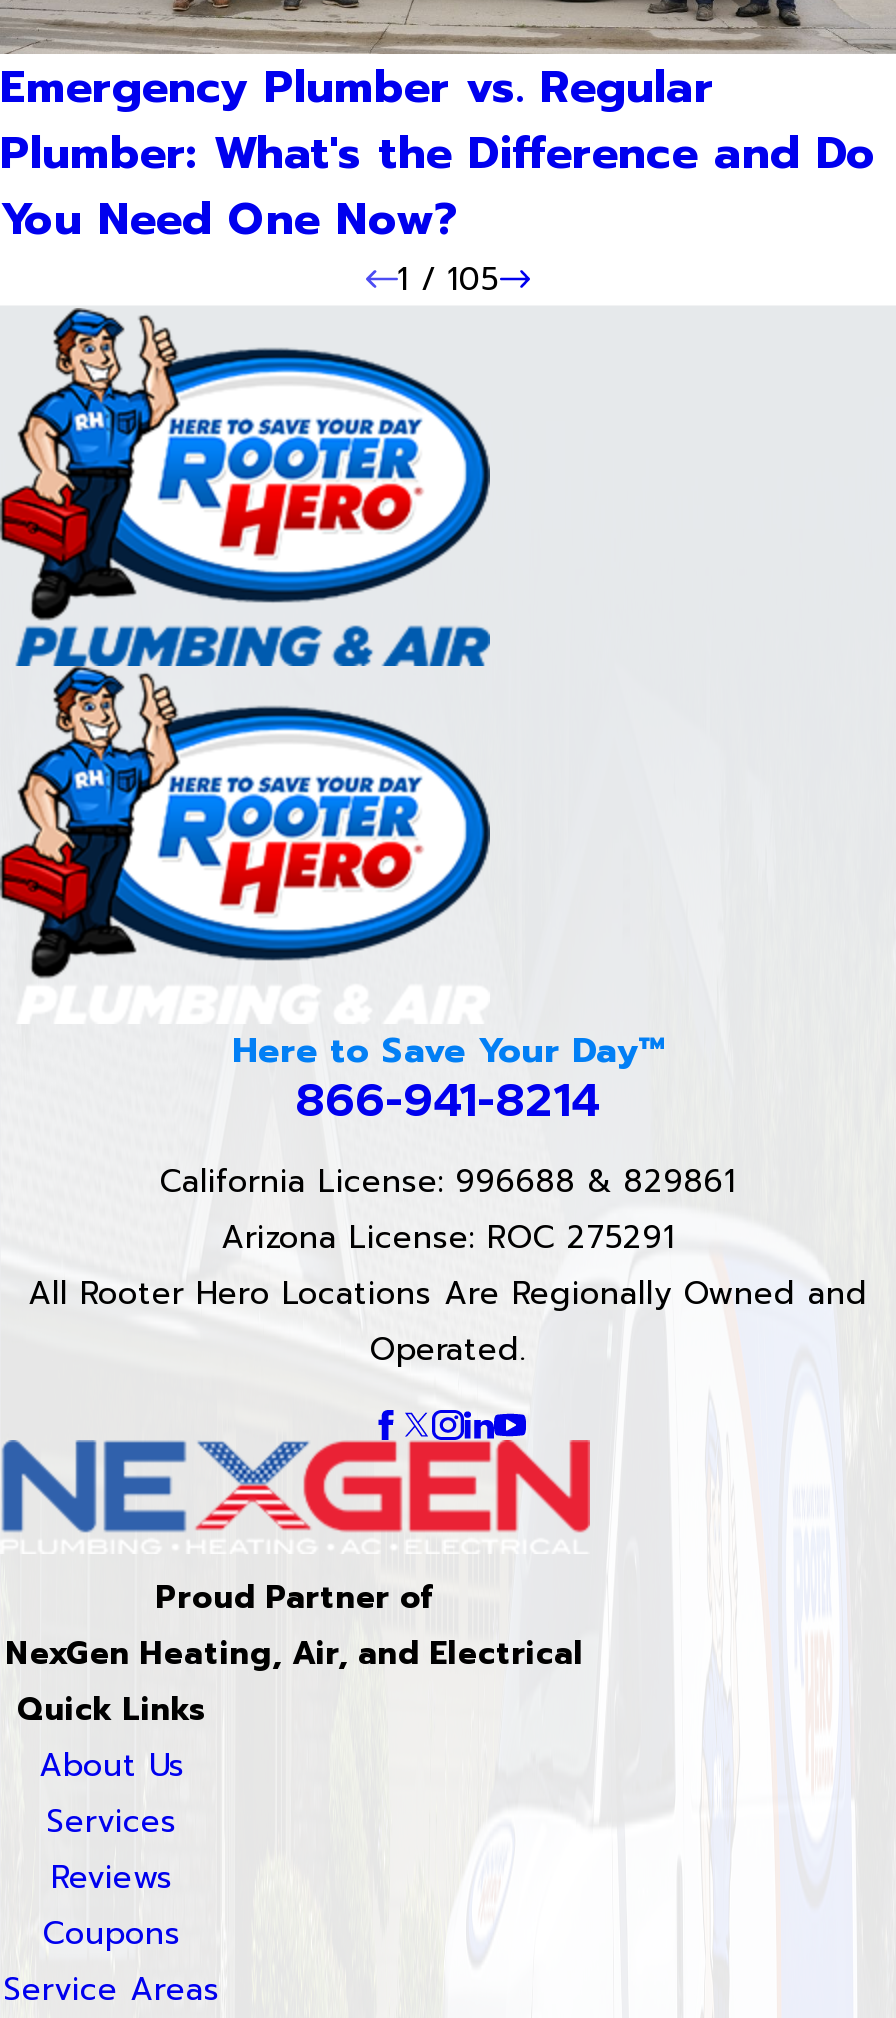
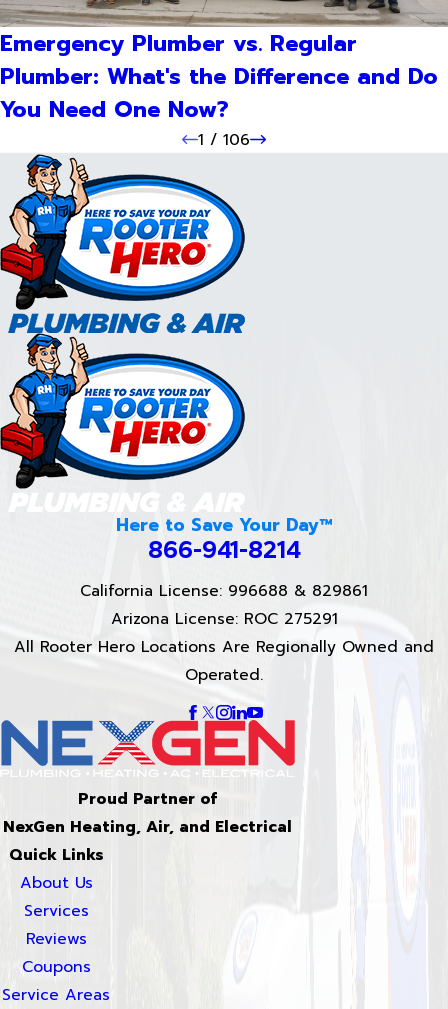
[397,255,499,303] 1 / 105 -> [198,127,250,151] 1 / 106

